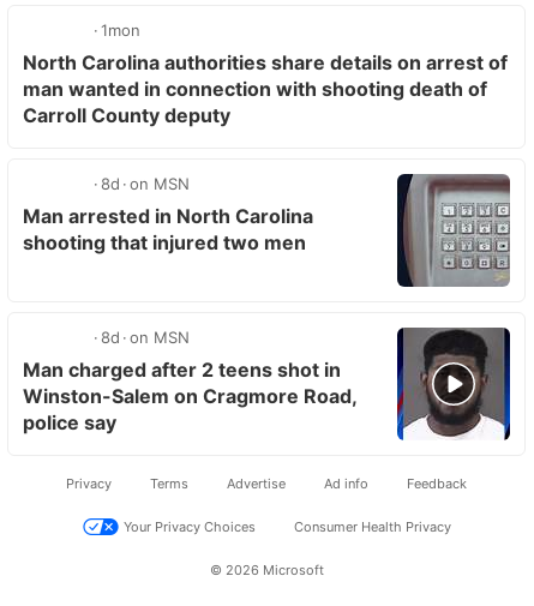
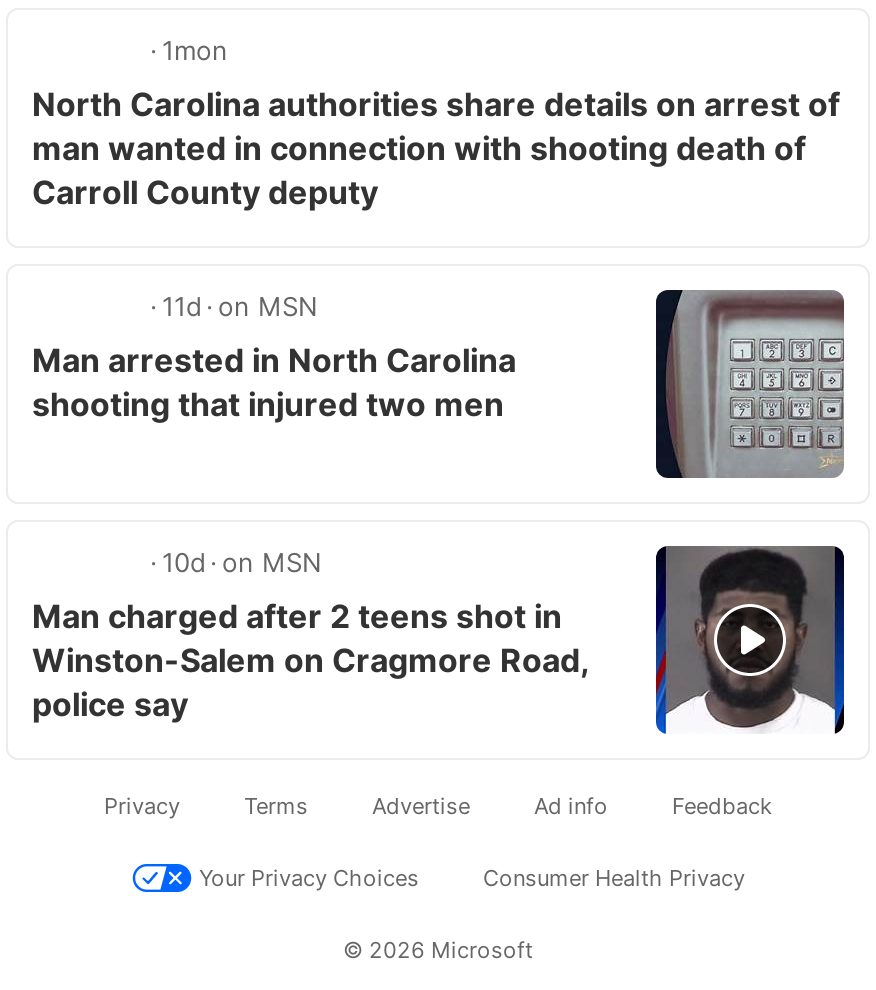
[101,174,190,193] 8d on MSN -> [162,290,318,322] 11d on MSN
[101,328,190,347] 8d on MSN -> [162,546,322,578] 10d on MSN

